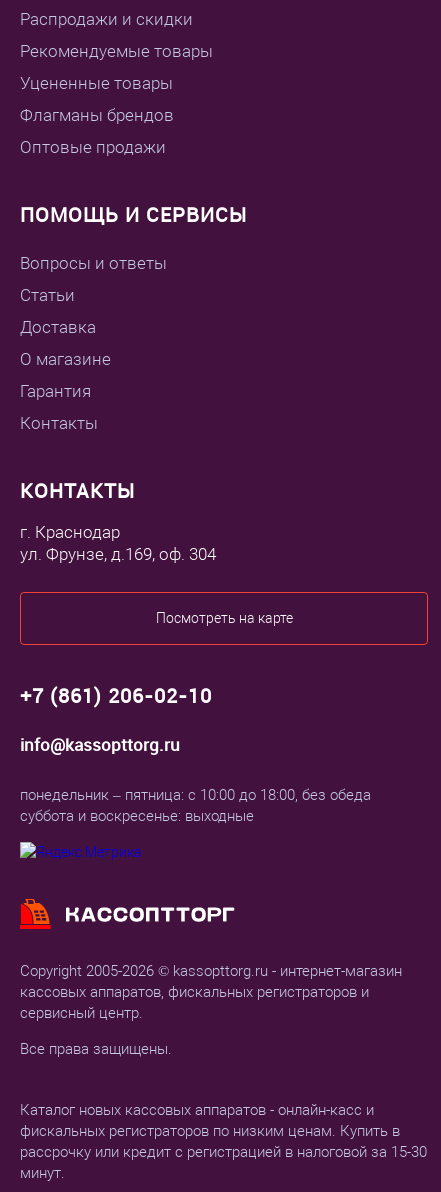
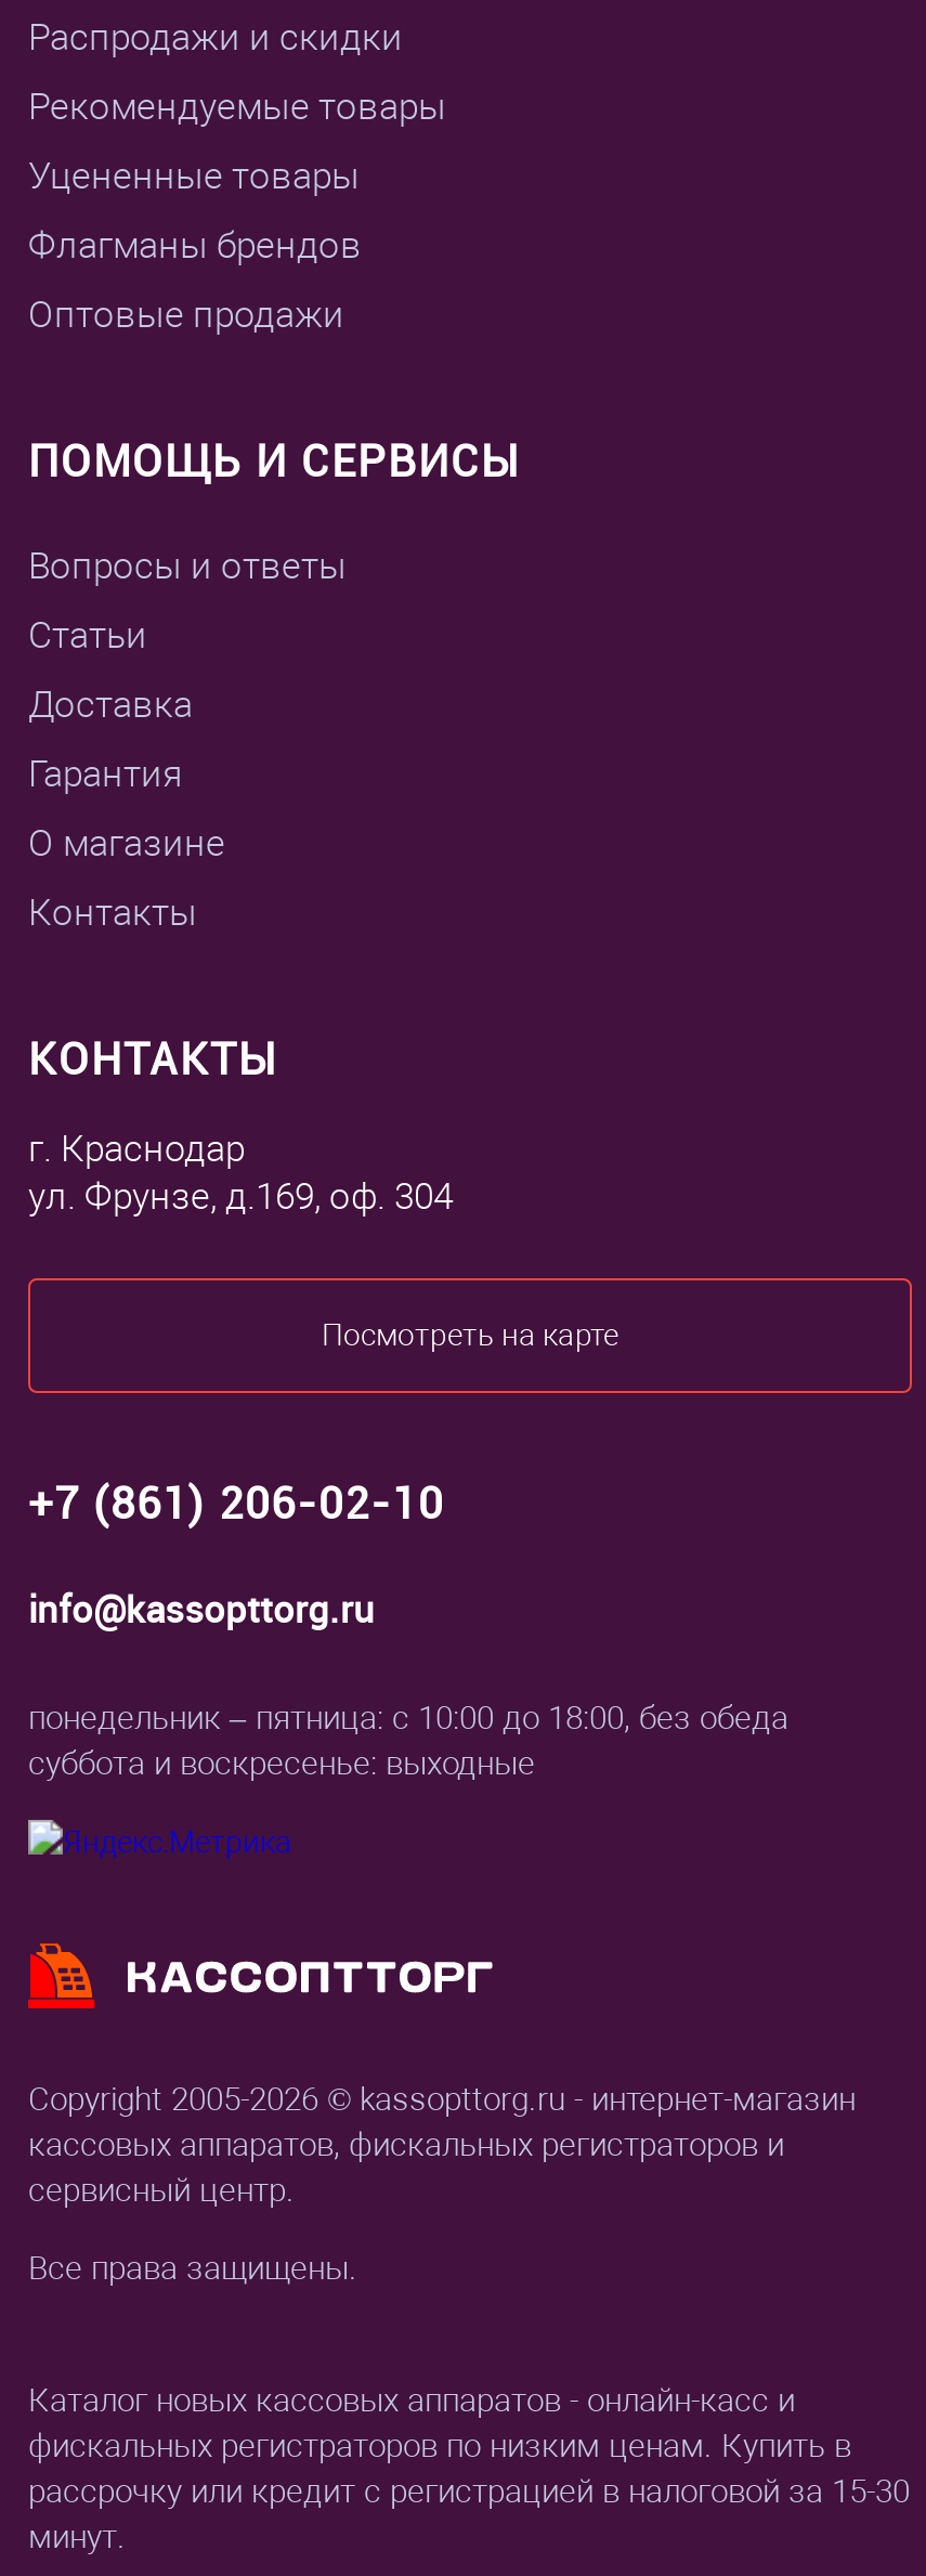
moved [20,349,111,369] -> [28,822,225,865]: О магазине
moved [20,381,91,401] -> [28,752,182,796]: Гарантия

